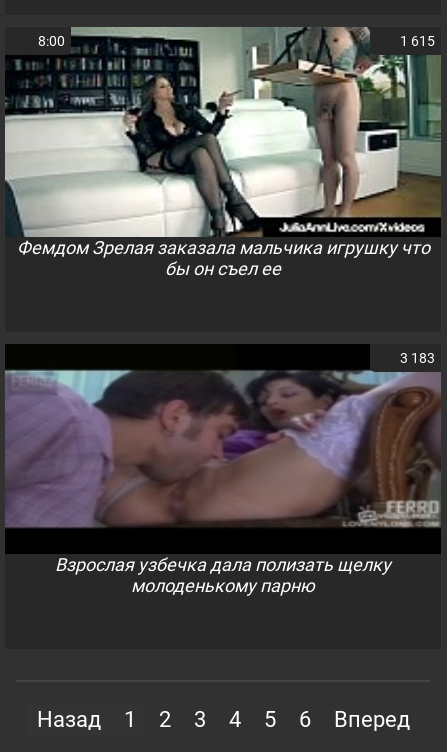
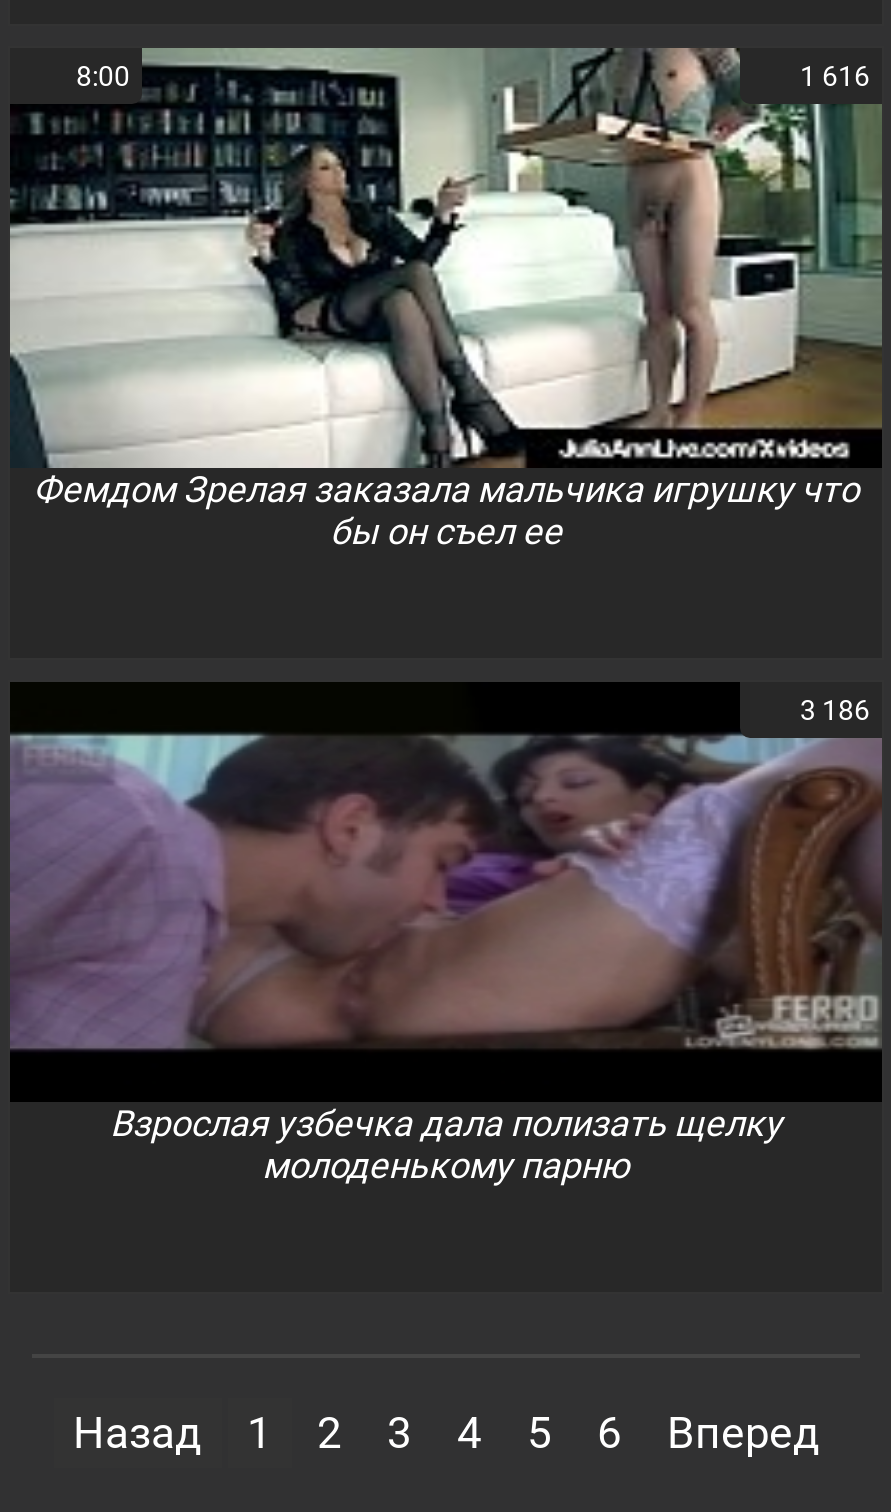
[400,33,435,49] 1 615 -> [800,60,870,92] 1 616
[400,350,435,366] 3 183 -> [800,694,870,726] 3 186

